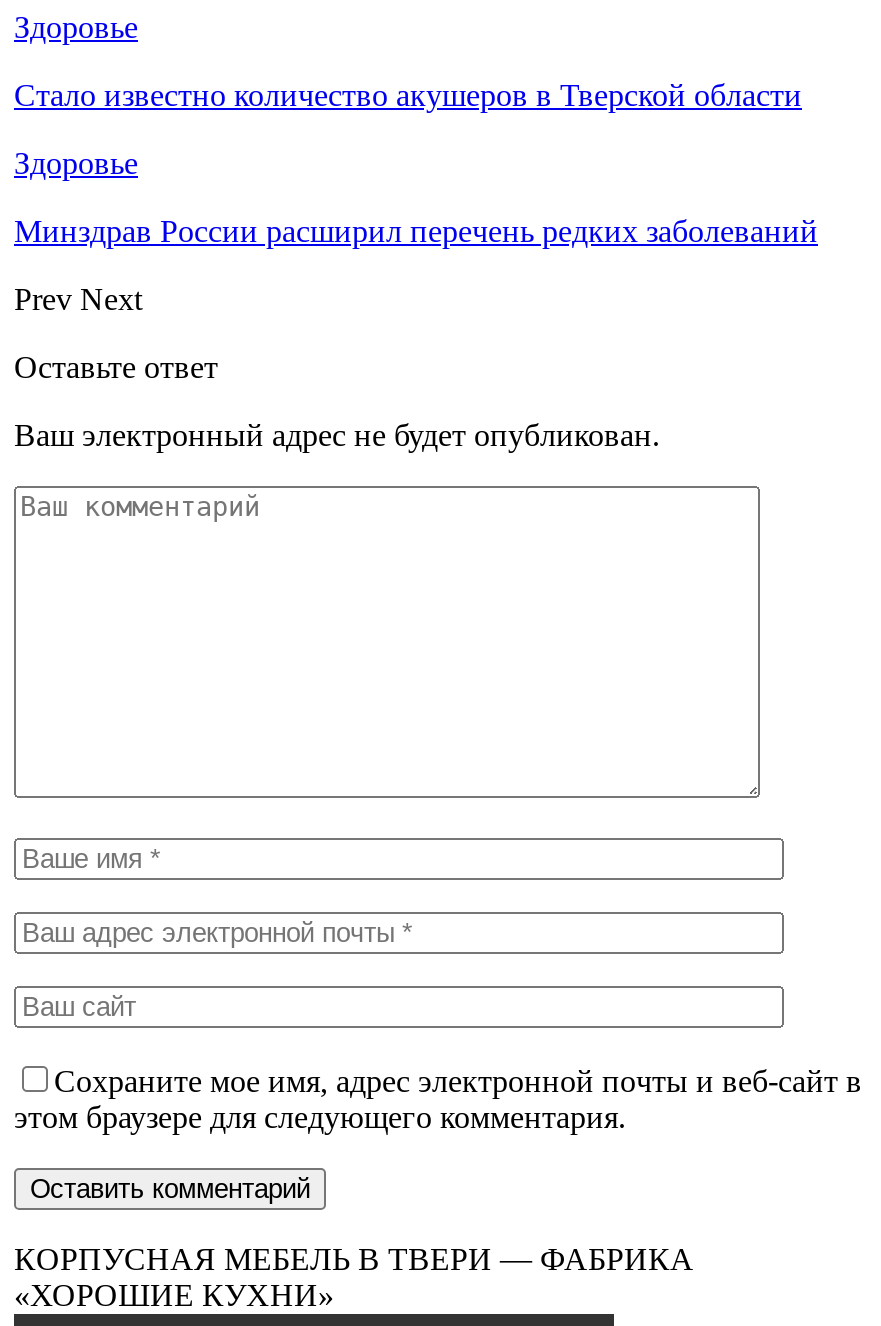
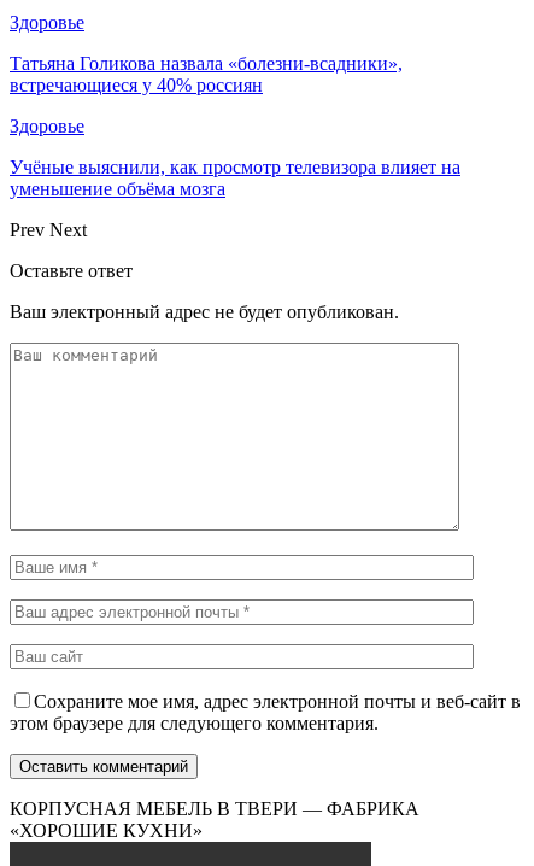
[14,78,802,112] Стало известно количество акушеров в Тверской области -> [10,53,403,95] Татьяна Голикова назвала «болезни-всадники», | встречающиеся у 40% россиян
[14,214,818,248] Минздрав России расширил перечень редких заболеваний -> [10,157,460,199] Учёные выяснили, как просмотр телевизора влияет на | уменьшение объёма мозга

